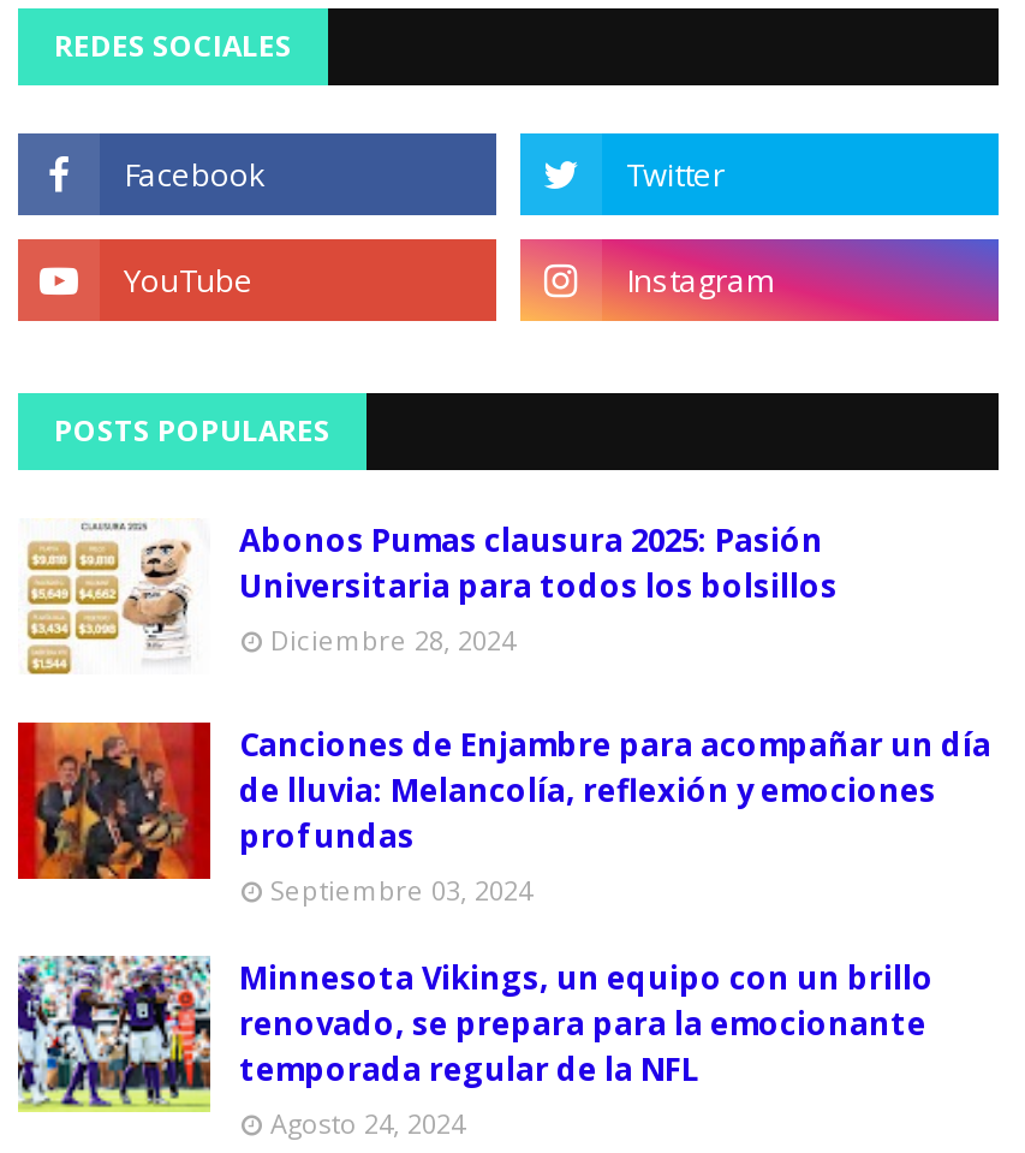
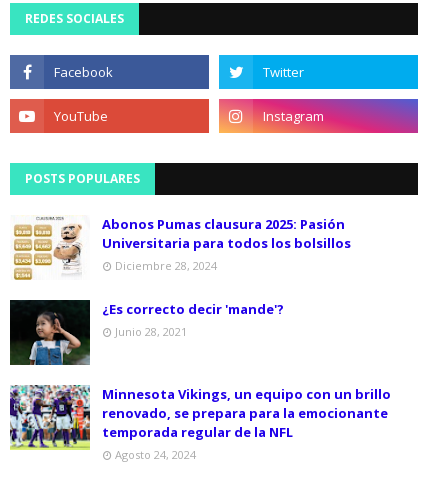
[16,720,991,909] [image] | Canciones de Enjambre para acompañar un día | de lluvia: Melancolía, reflexión y emociones | profundas | Septiembre 03, 2024 -> [9,299,284,366] [image] | ¿Es correcto decir 'mande'? | Junio 28, 2021

